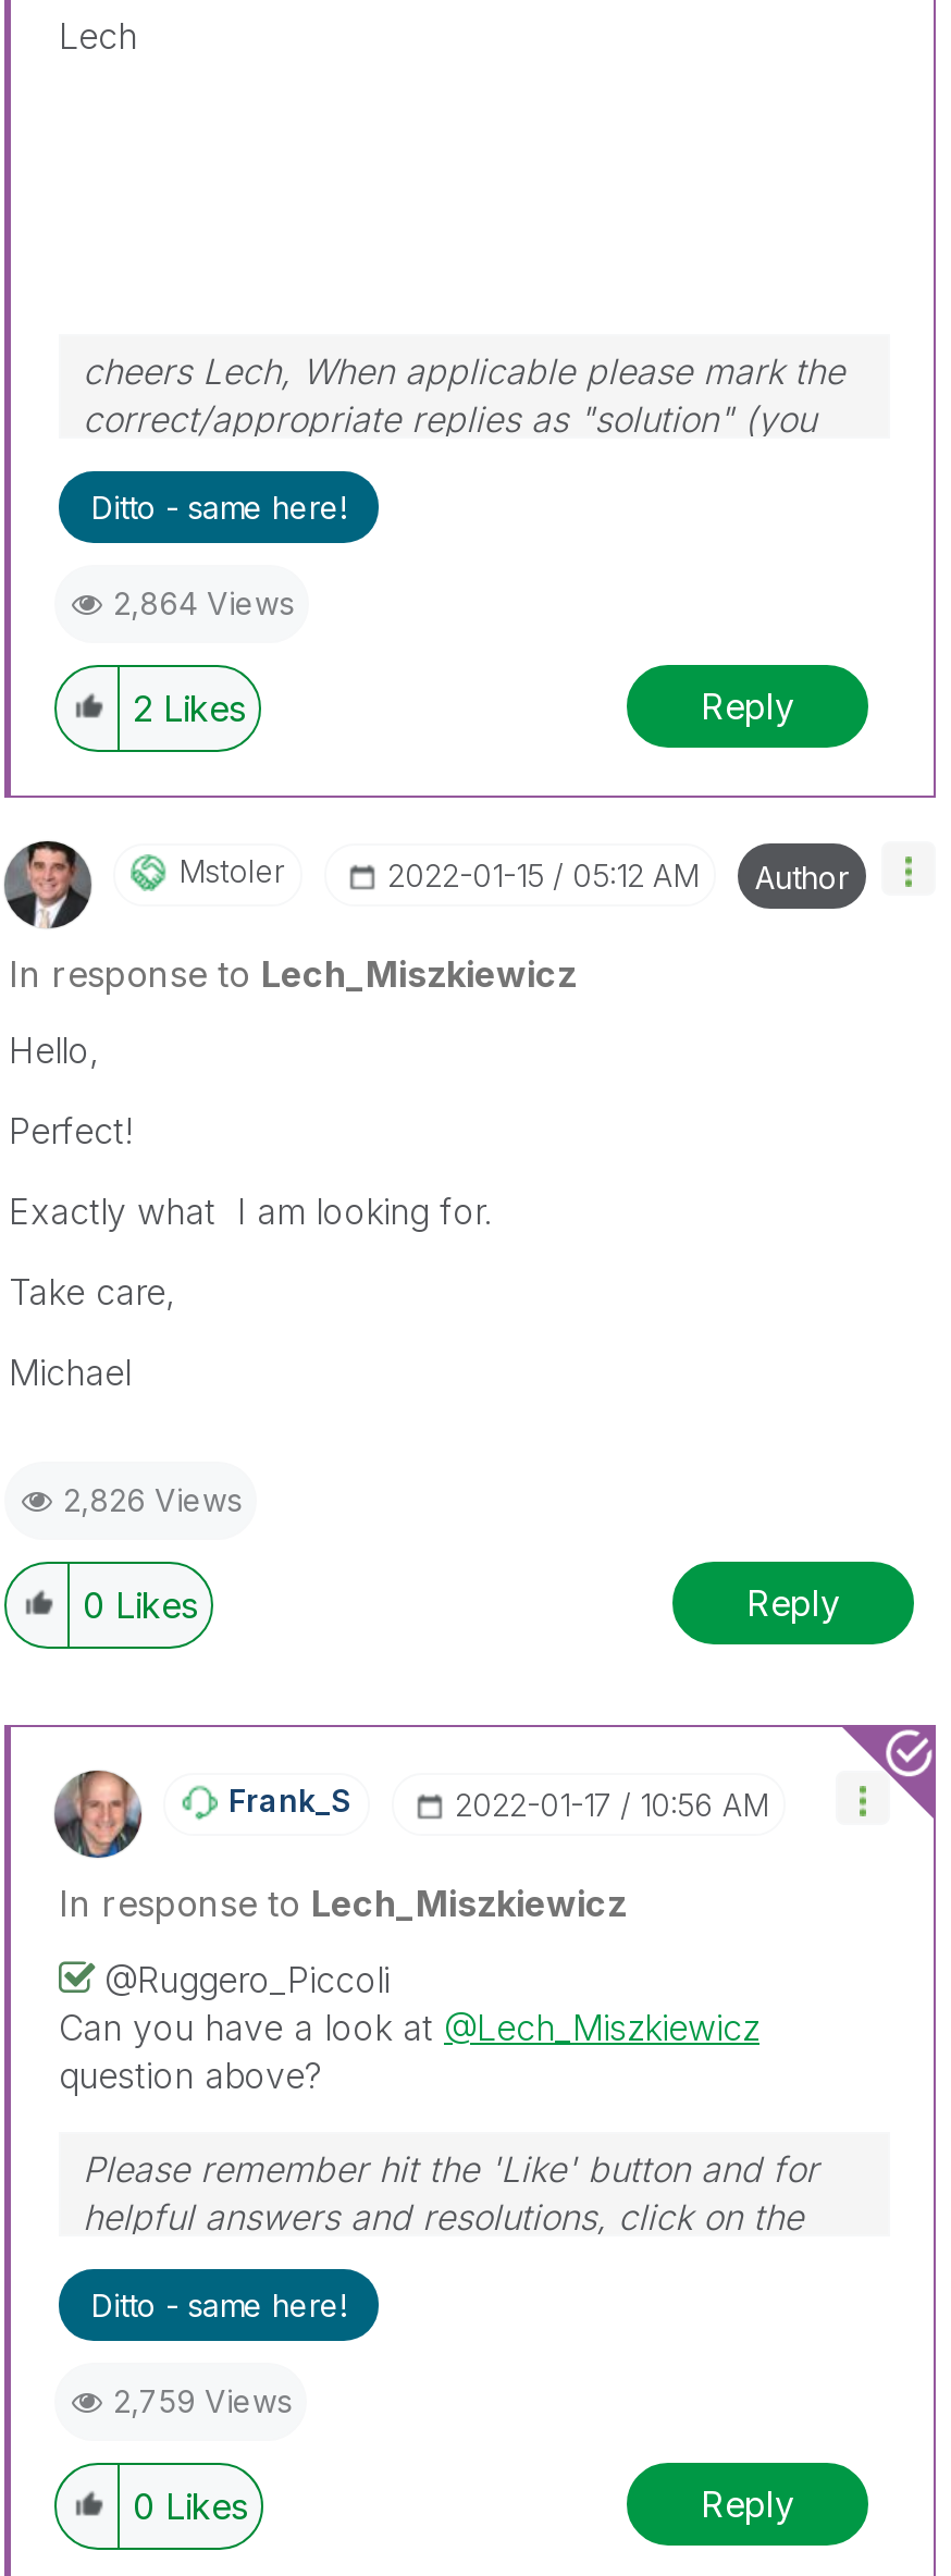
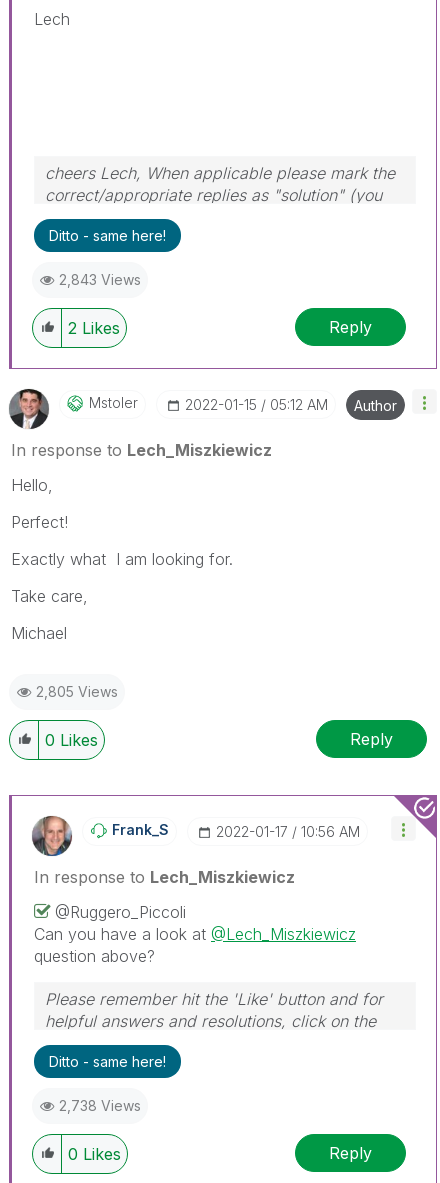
[113,585,294,622] 2,864 Views -> [59,271,141,288] 2,843 Views
[63,1481,242,1518] 2,826 Views -> [36,683,118,700] 2,805 Views
[113,2383,292,2420] 2,759 Views -> [59,1097,141,1114] 2,738 Views

